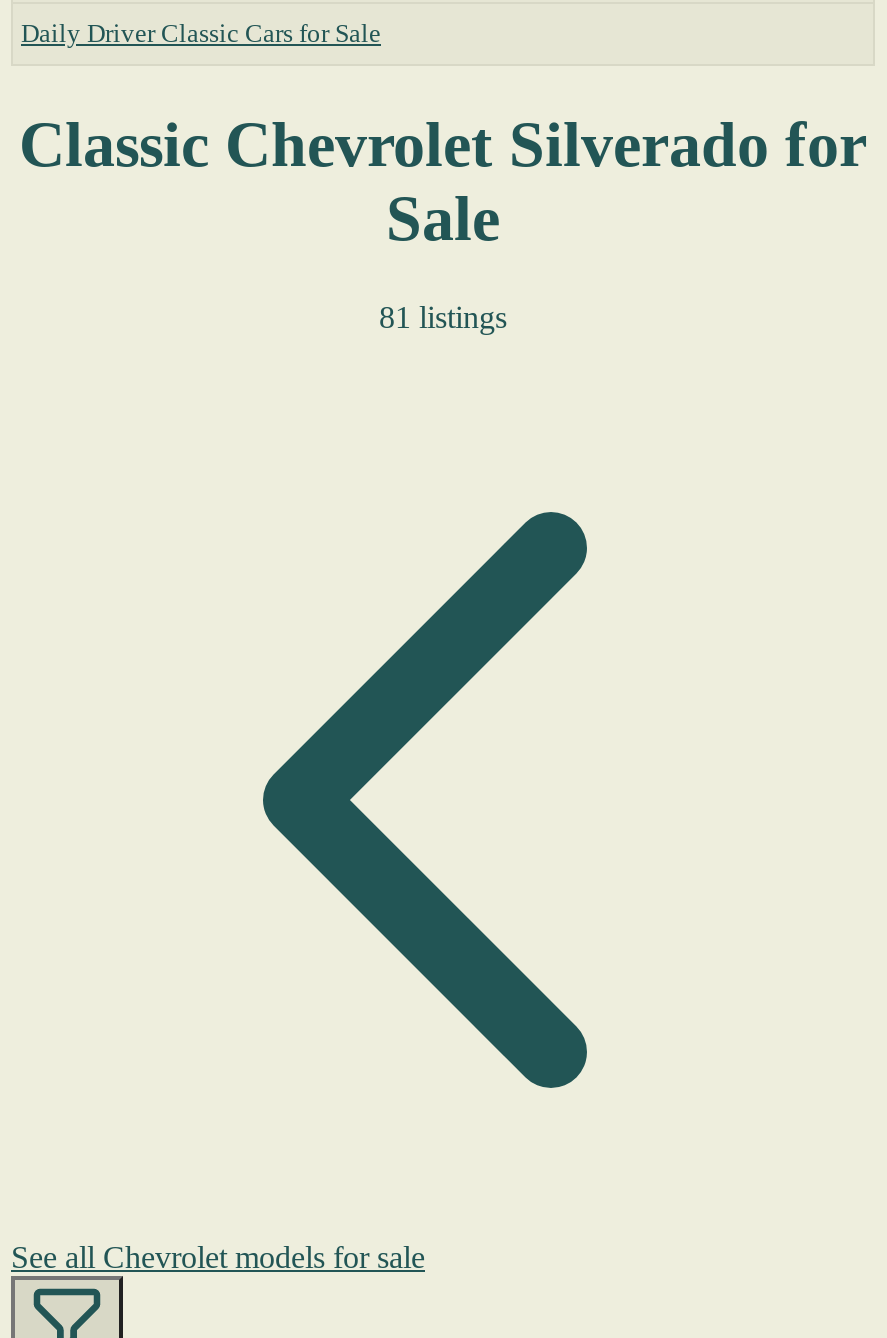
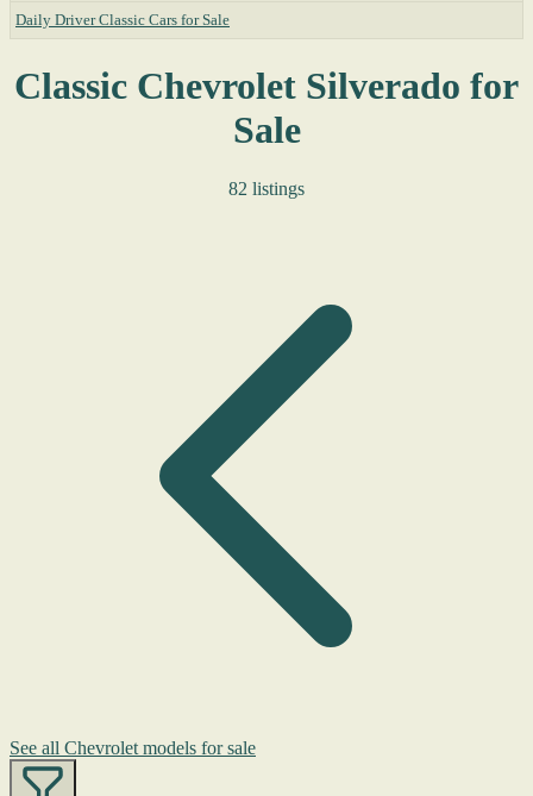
[379,300,507,334] 81 listings -> [228,178,305,199] 82 listings

